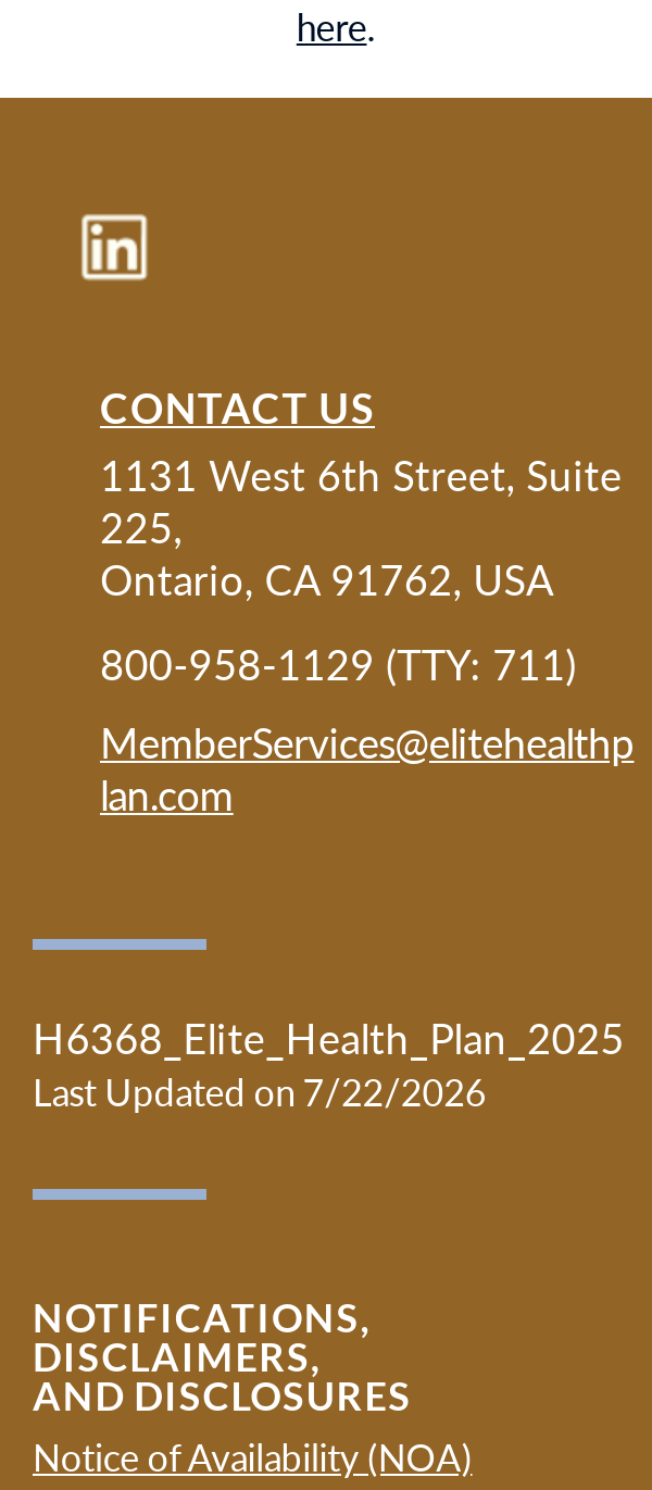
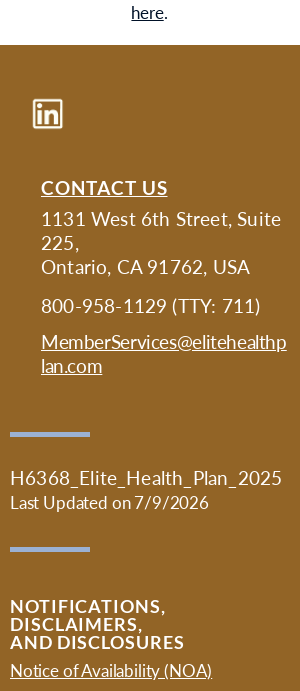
[33,1069,486,1115] Last Updated on 7/22/2026 -> [10,492,209,513] Last Updated on 7/9/2026

